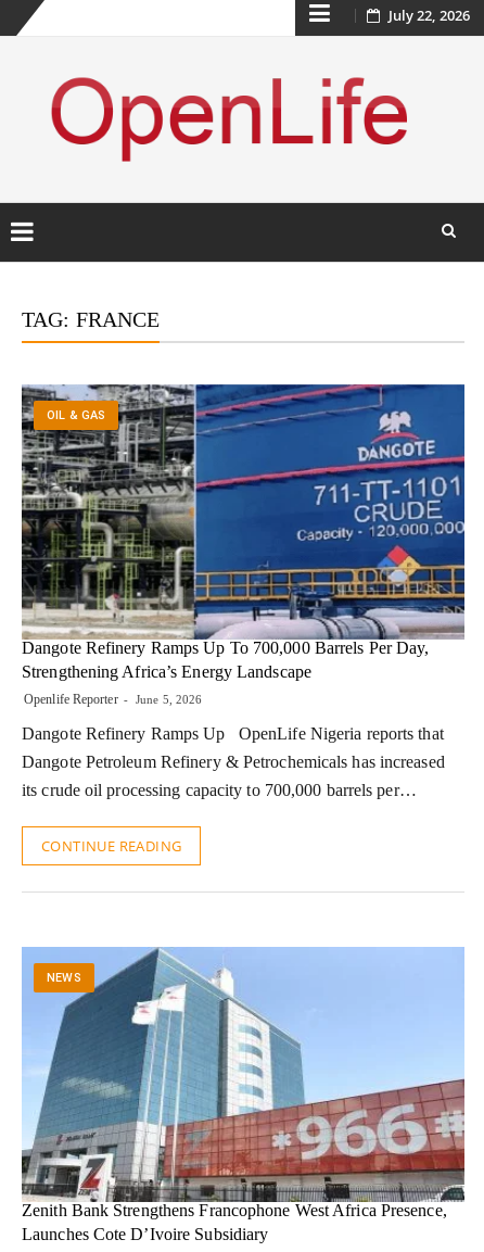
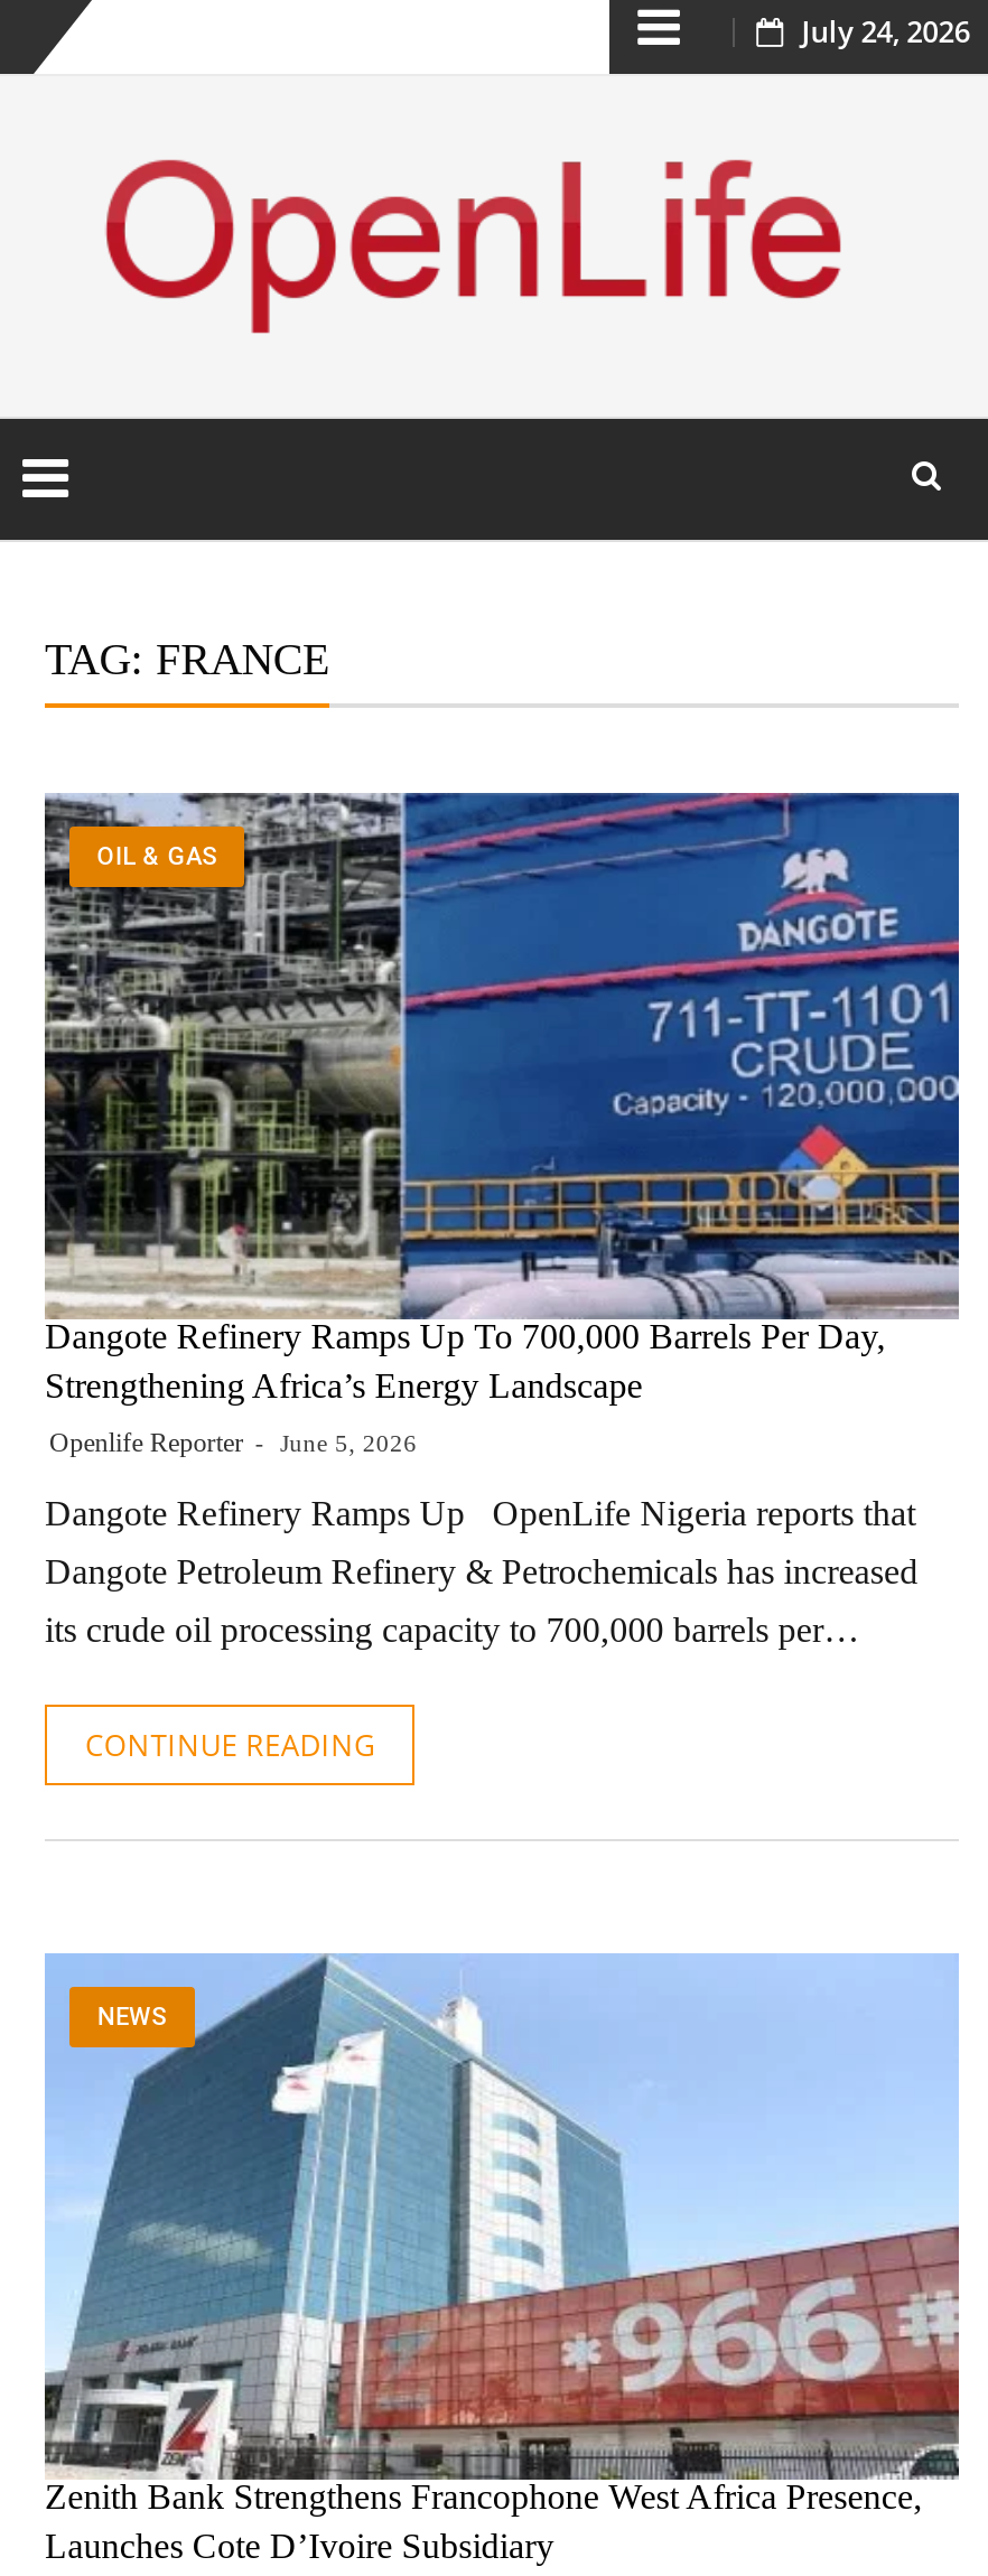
[388,5,470,25] July 22, 2026 -> [801,11,970,52] July 24, 2026

